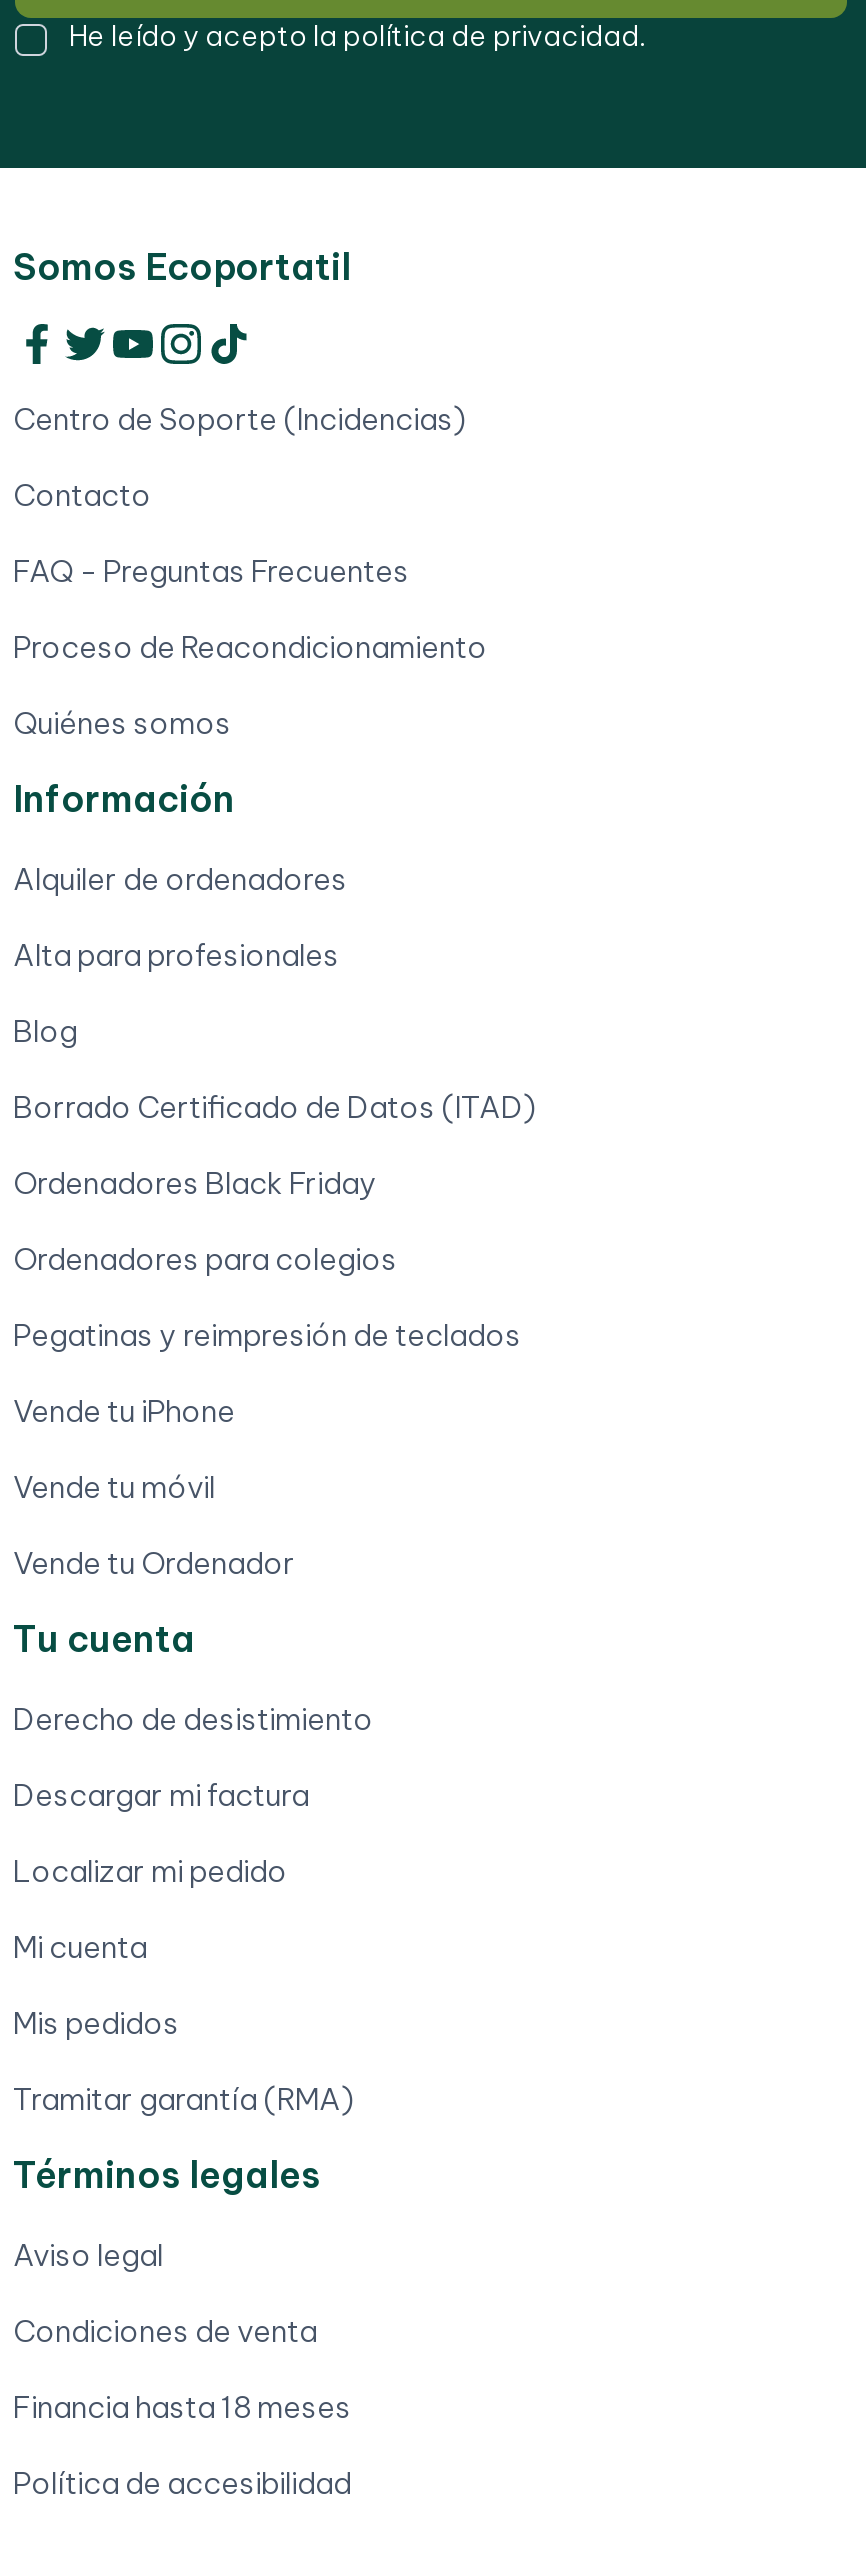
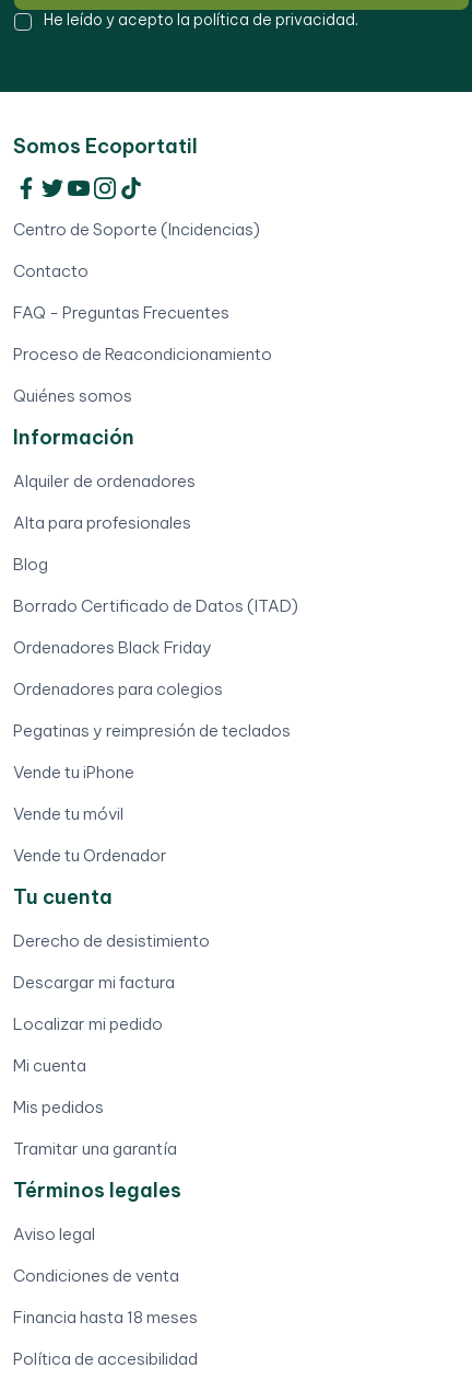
[13,2081,353,2119] Tramitar garantía (RMA) -> [13,1139,177,1159] Tramitar una garantía

